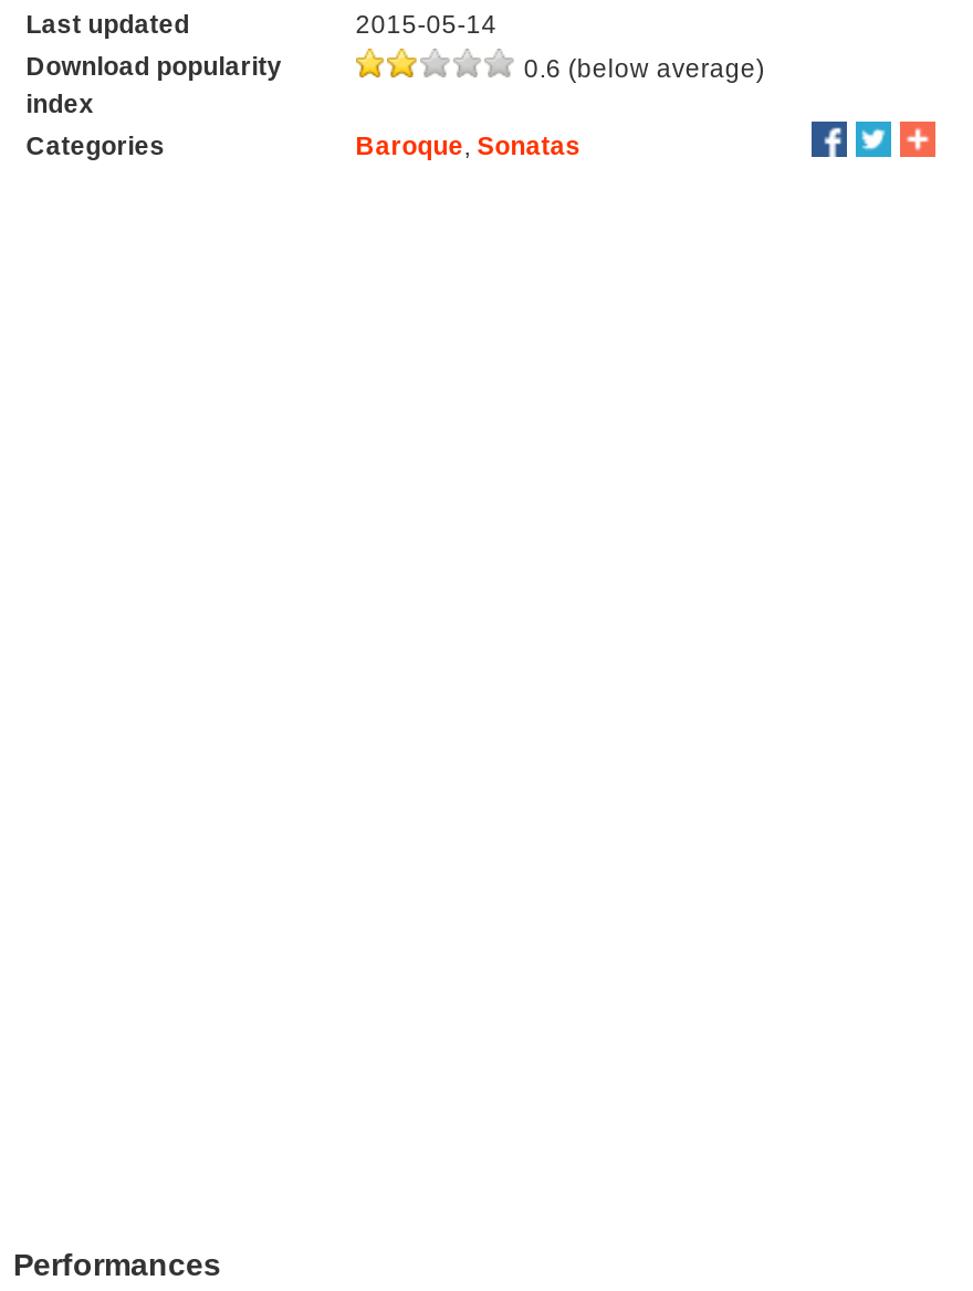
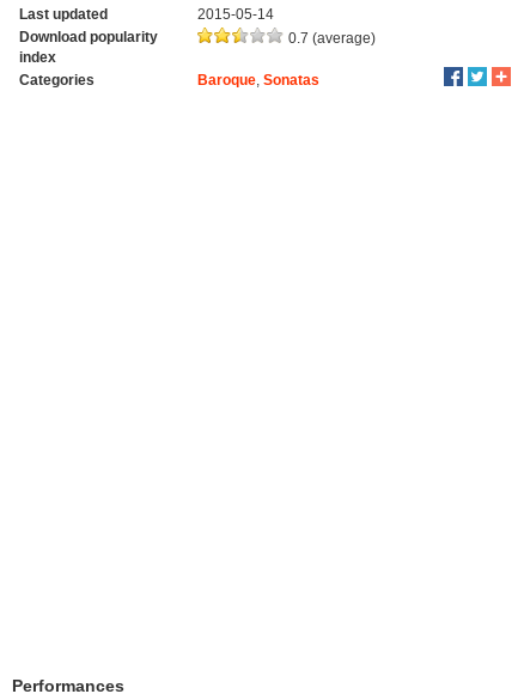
[517,55,765,81] 0.6 (below average) -> [285,31,376,45] 0.7 (average)

